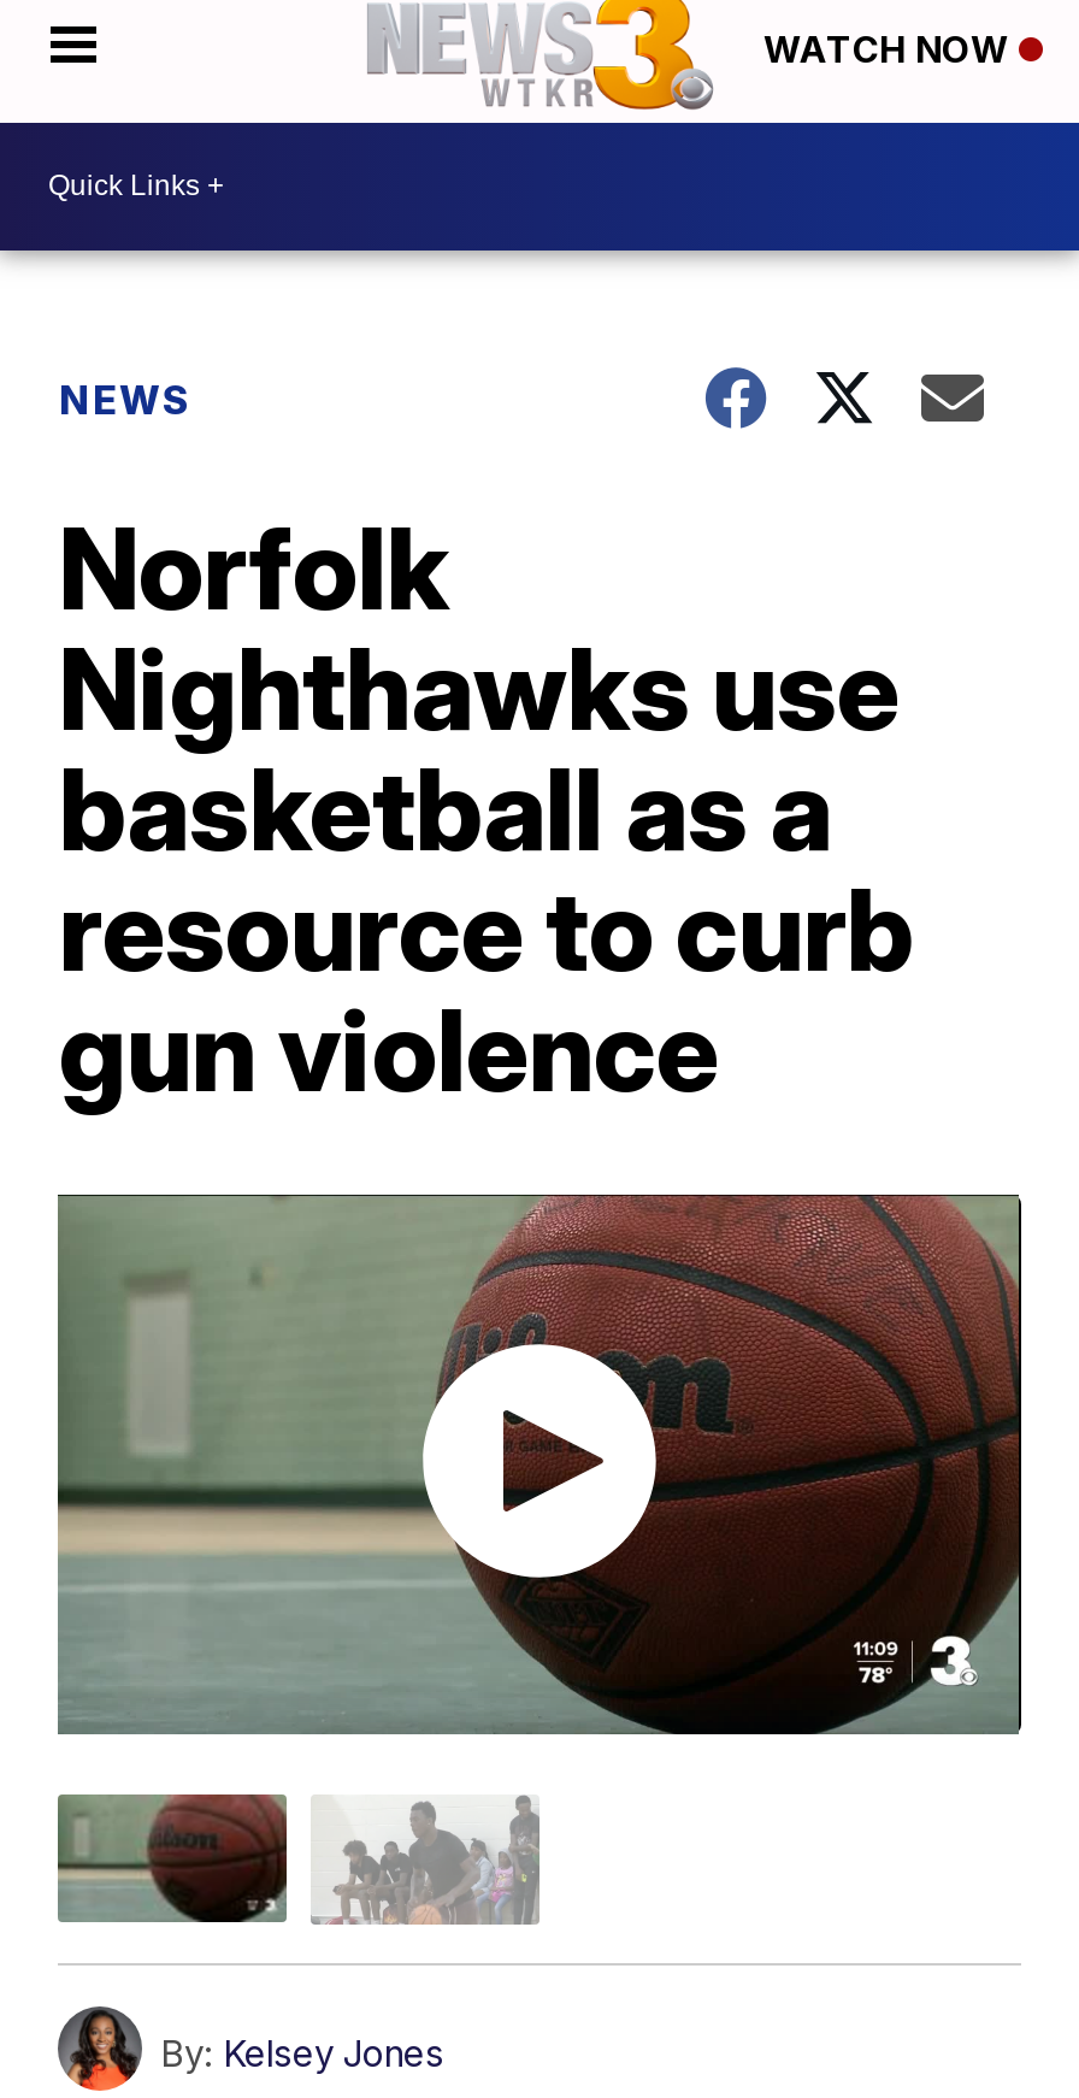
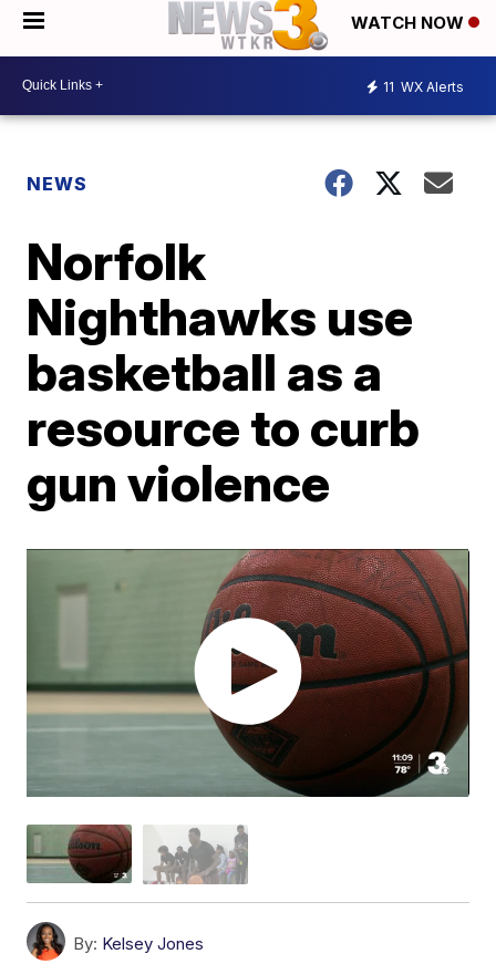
none -> [383,79,464,95] 11 WX Alerts

